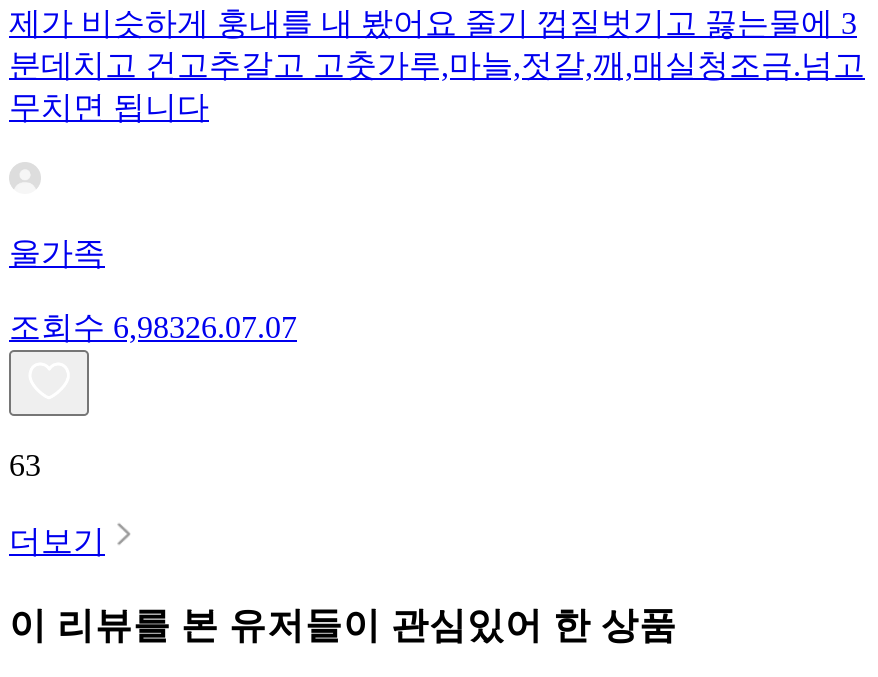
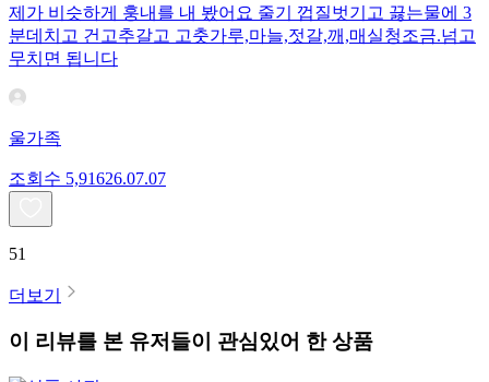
[9,309,297,343] 조회수 6,98326.07.07 -> [9,169,166,187] 조회수 5,91626.07.07
[9,447,41,481] 63 -> [9,244,26,263] 51

